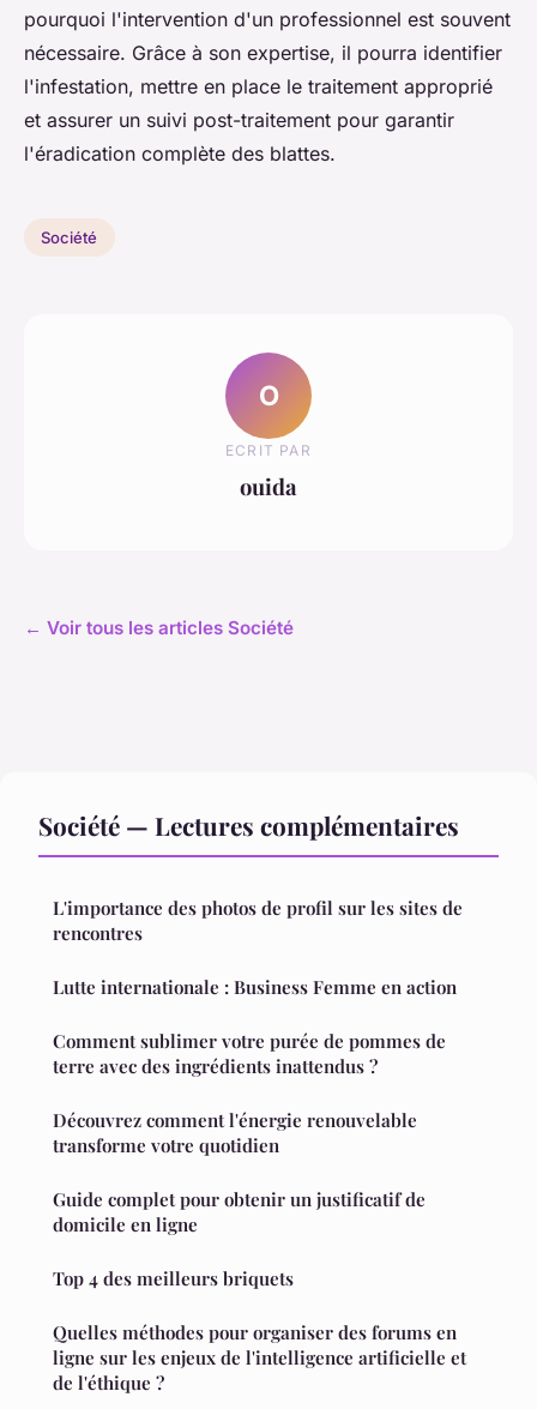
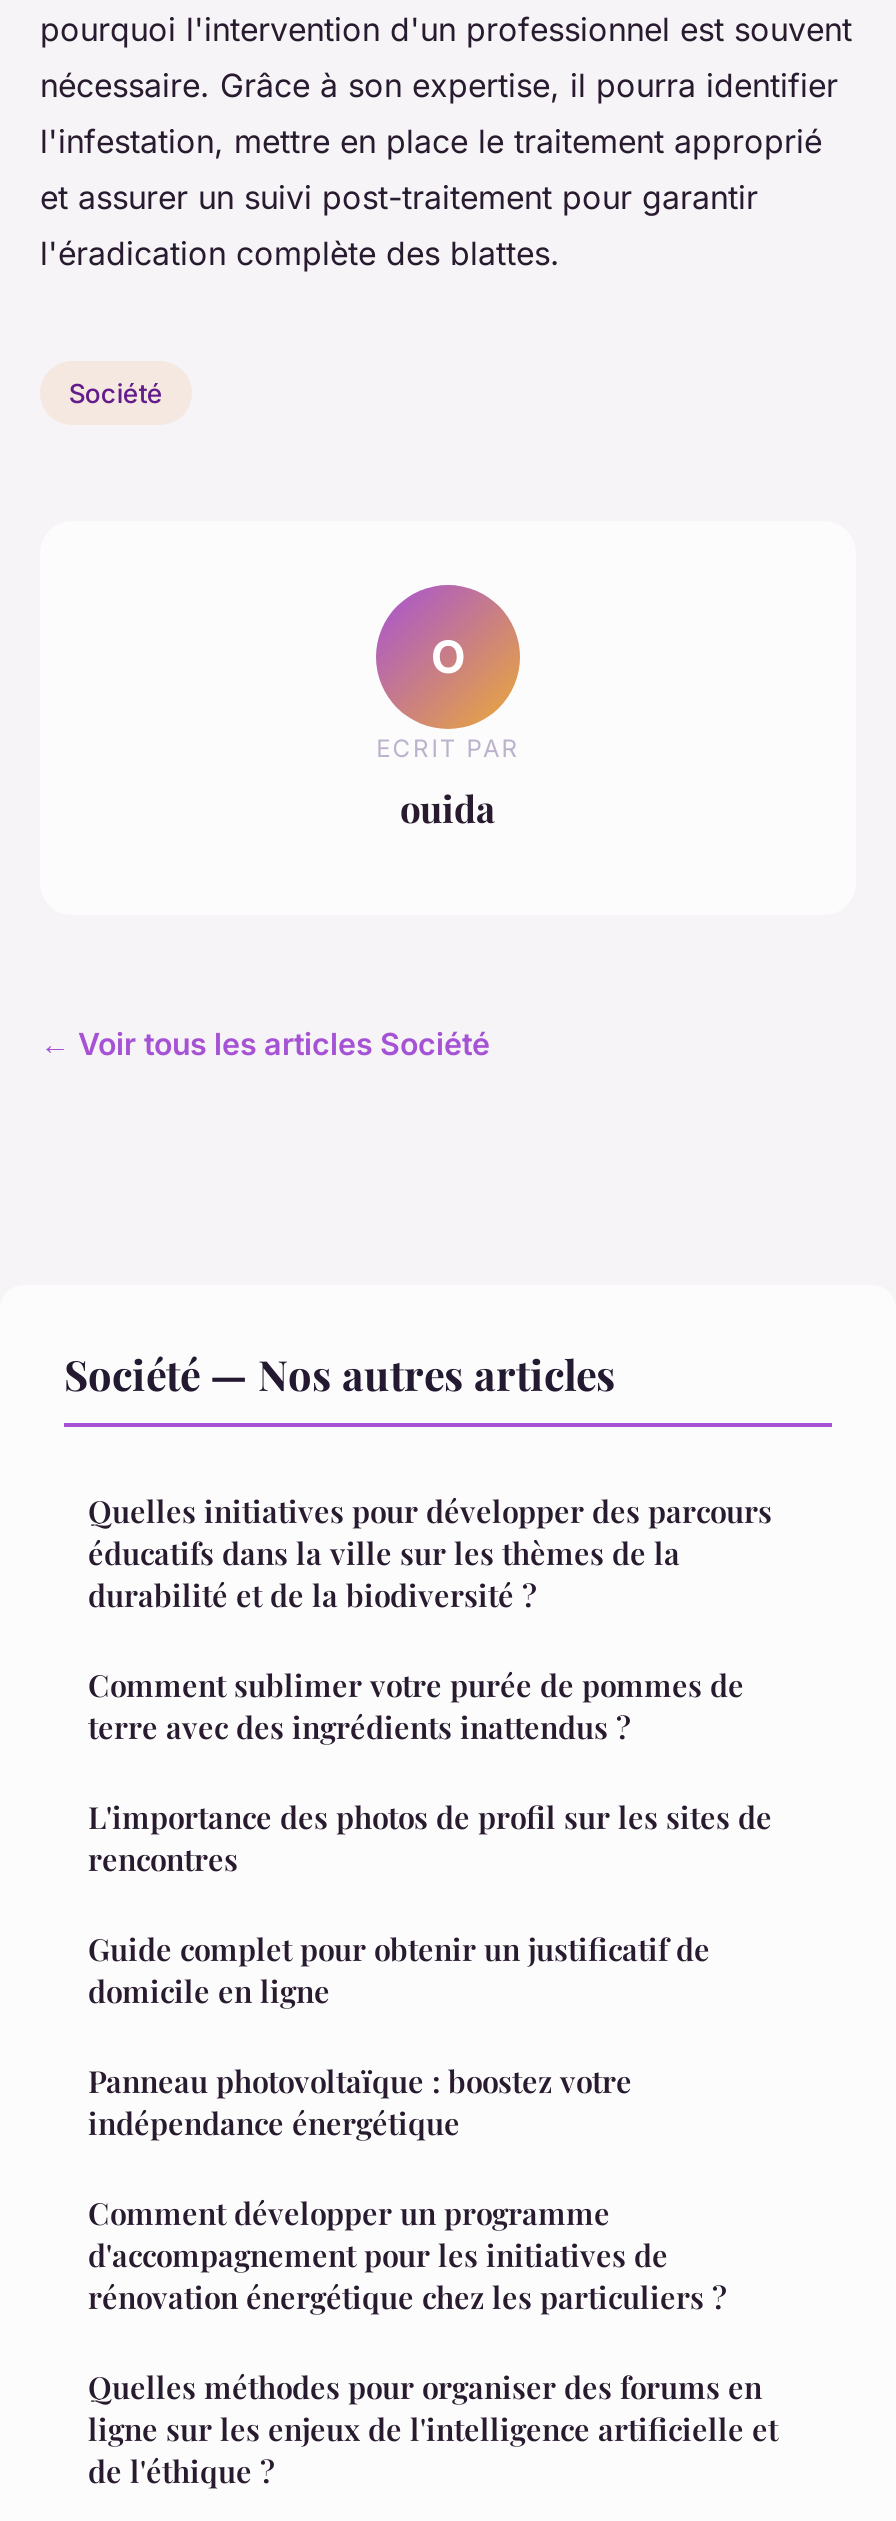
[38,808,459,842] Société — Lectures complémentaires -> [64,1345,772,1615] Société — Nos autres articles | Quelles initiatives pour développer des parcours | éducatifs dans la ville sur les thèmes de la | durabilité et de la biodiversité ?
moved [53,896,463,945] -> [88,1797,772,1879]: L'importance des photos de profil sur les sites de | rencontres
[53,975,457,1157] Lutte internationale : Business Femme en action | Découvrez comment l'énergie renouvelable | transforme votre quotidien -> none
moved [53,1029,446,1078] -> [88,1665,744,1747]: Comment sublimer votre purée de pommes de | terre avec des ingrédients inattendus ?
moved [53,1187,426,1236] -> [88,1929,710,2011]: Guide complet pour obtenir un justificatif de | domicile en ligne
[53,1266,294,1290] Top 4 des meilleurs briquets -> [88,2061,726,2317] Panneau photovoltaïque : boostez votre | indépendance énergétique | Comment développer un programme | d'accompagnement pour les initiatives de | rénovation énergétique chez les particuliers ?

